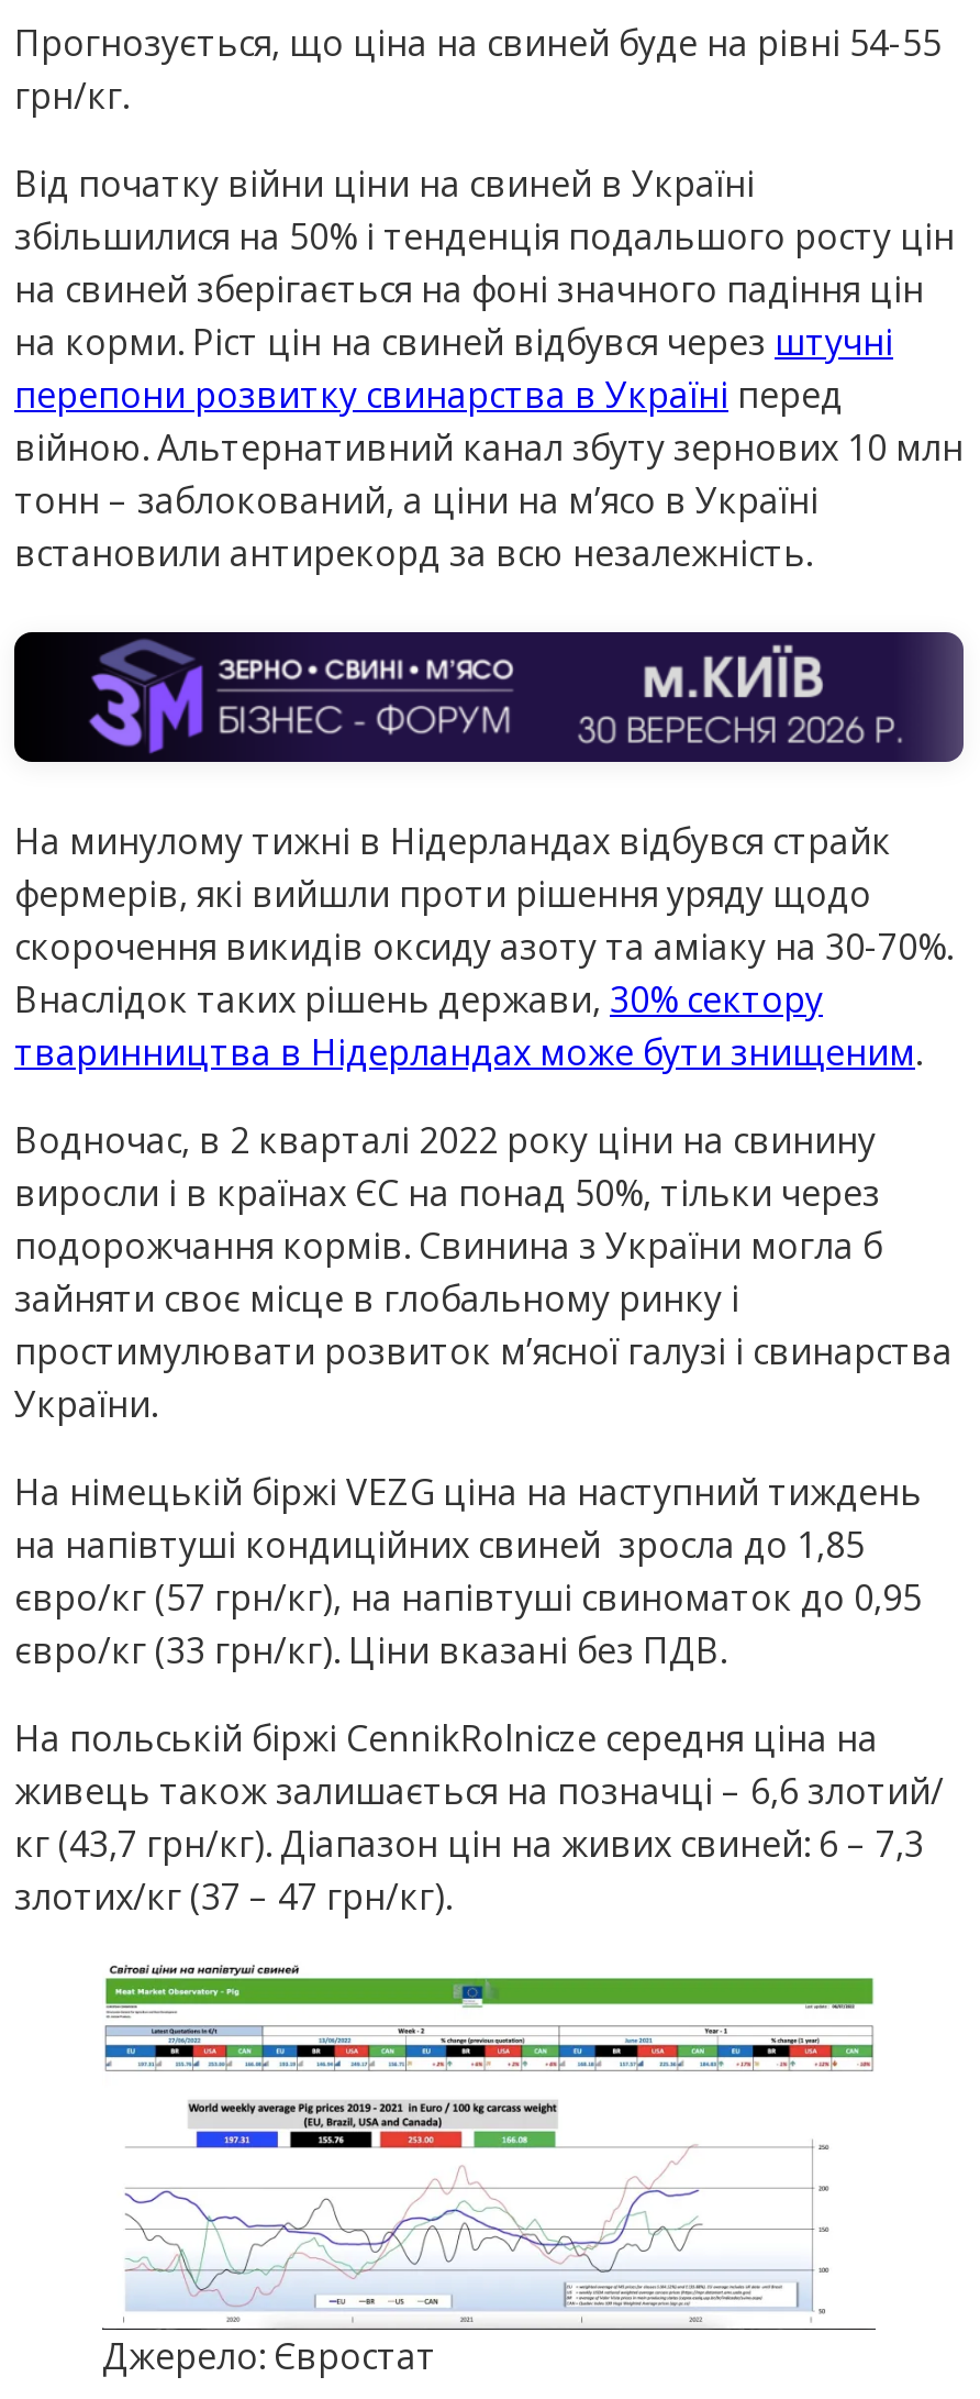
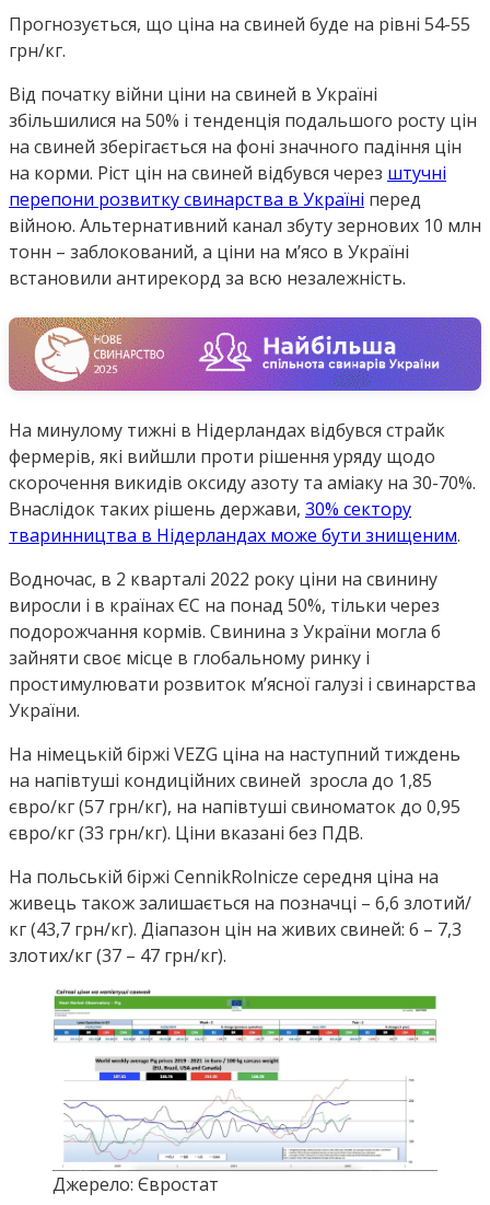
[12,630,964,764] [image] -> [8,316,482,392] [image]

